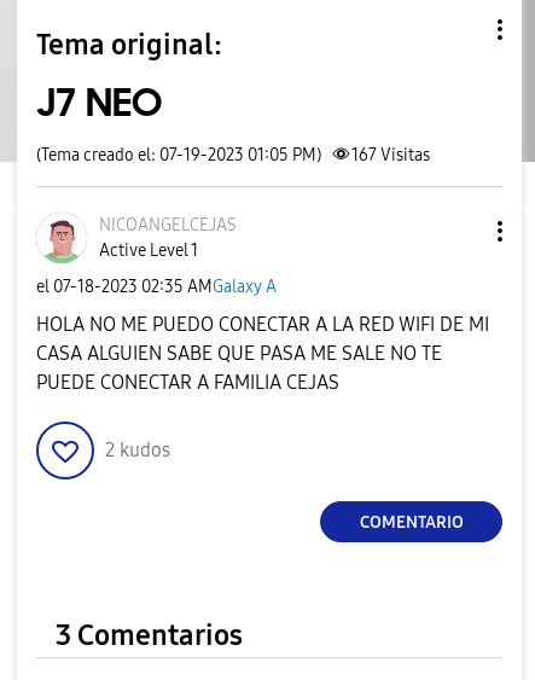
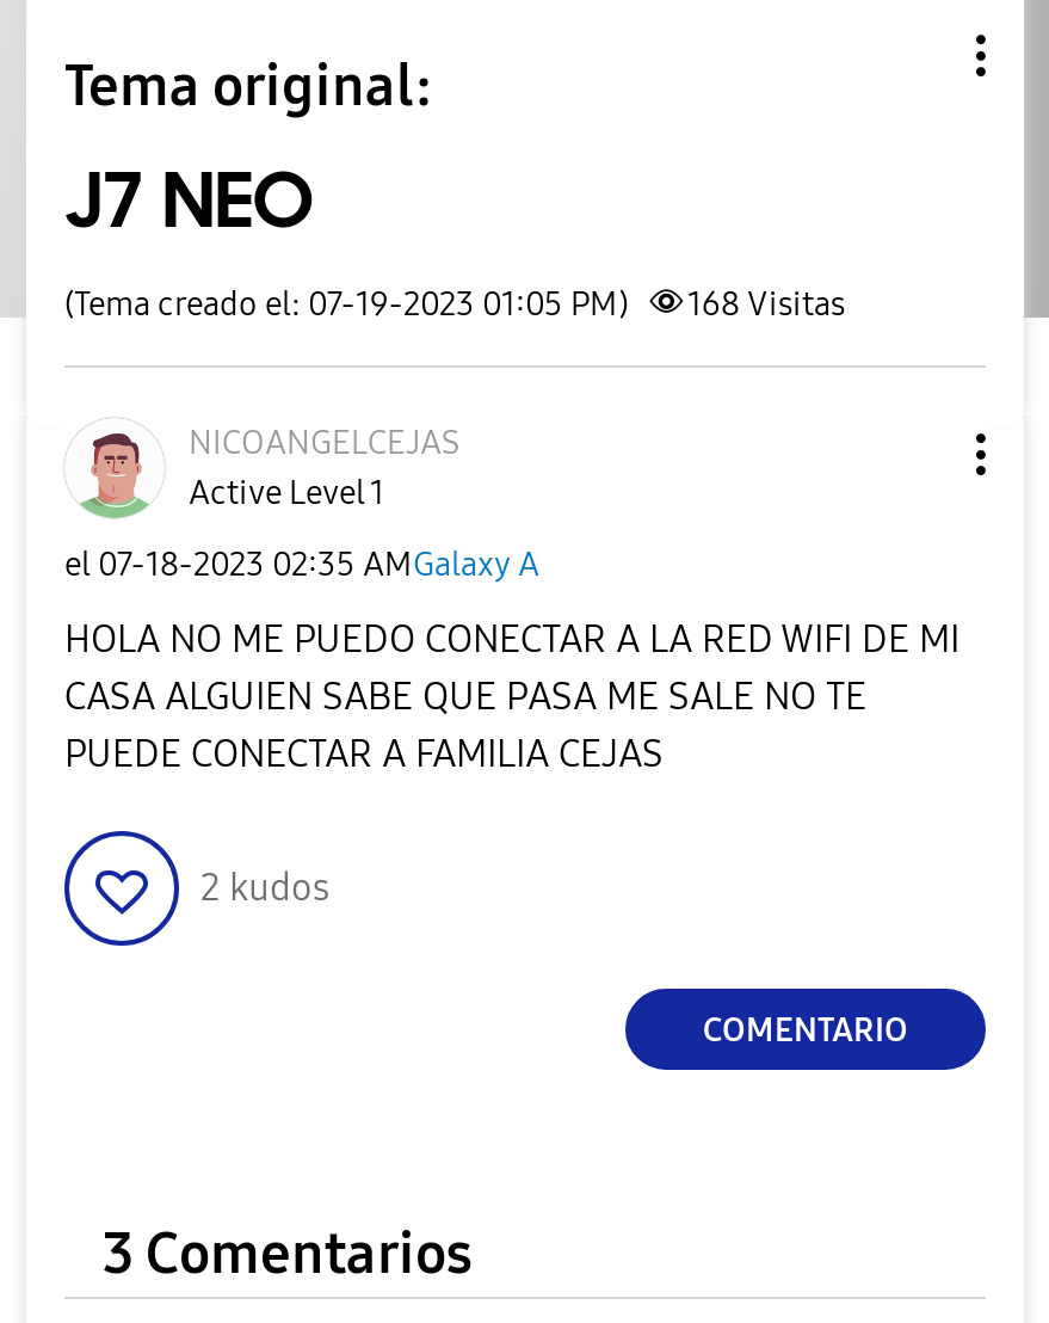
[36,145,430,165] (Tema creado el: 07-19-2023 01:05 PM) 167 Visitas -> [64,284,845,325] (Tema creado el: 07-19-2023 01:05 PM) 168 Visitas

